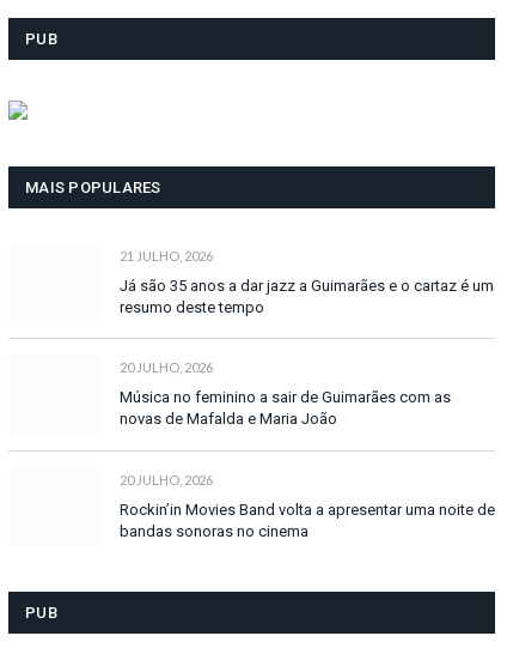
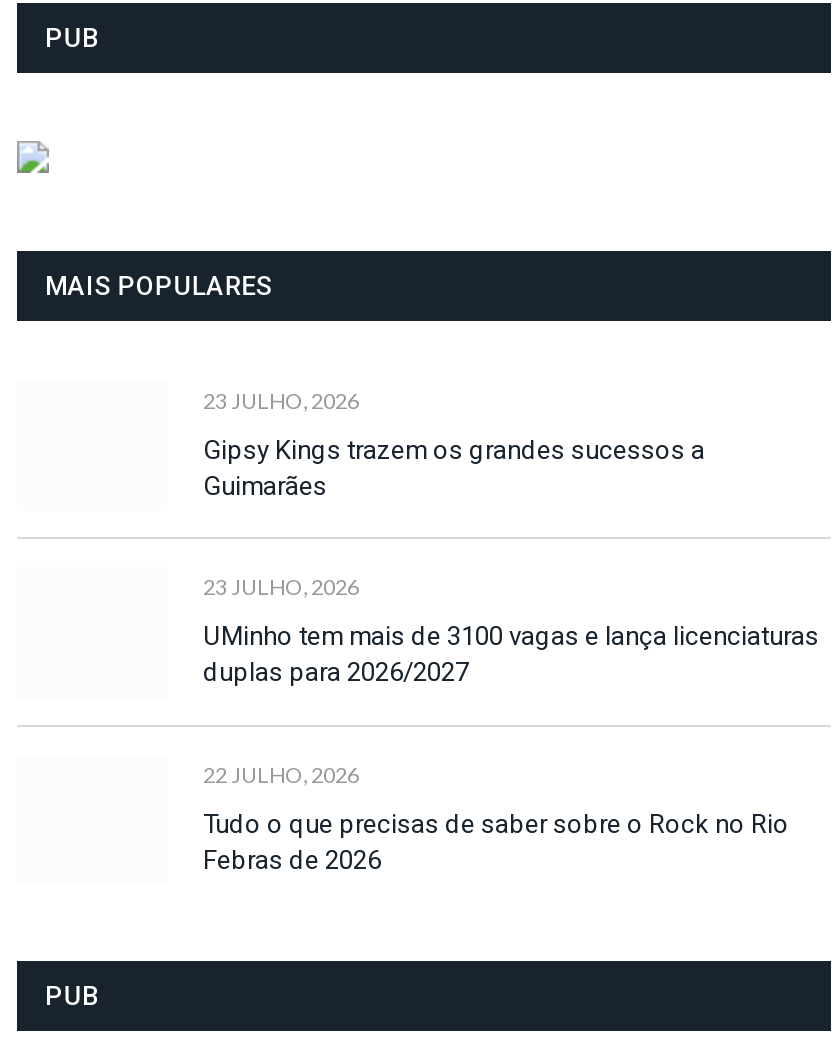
[120,248,213,264] 21 JULHO, 2026 -> [203,387,359,413] 23 JULHO, 2026
[120,277,494,316] Já são 35 anos a dar jazz a Guimarães e o cartaz é um | resumo deste tempo -> [203,435,705,501] Gipsy Kings trazem os grandes sucessos a | Guimarães
[120,360,213,375] 20 JULHO, 2026 -> [203,574,359,600] 23 JULHO, 2026
[120,388,451,428] Música no feminino a sair de Guimarães com as | novas de Mafalda e Maria João -> [203,622,819,688] UMinho tem mais de 3100 vagas e lança licenciaturas | duplas para 2026/2027
[120,471,213,487] 20 JULHO, 2026 -> [203,760,359,786] 22 JULHO, 2026
[120,500,495,540] Rockin’in Movies Band volta a apresentar uma noite de | bandas sonoras no cinema -> [203,808,789,874] Tudo o que precisas de saber sobre o Rock no Rio | Febras de 2026

